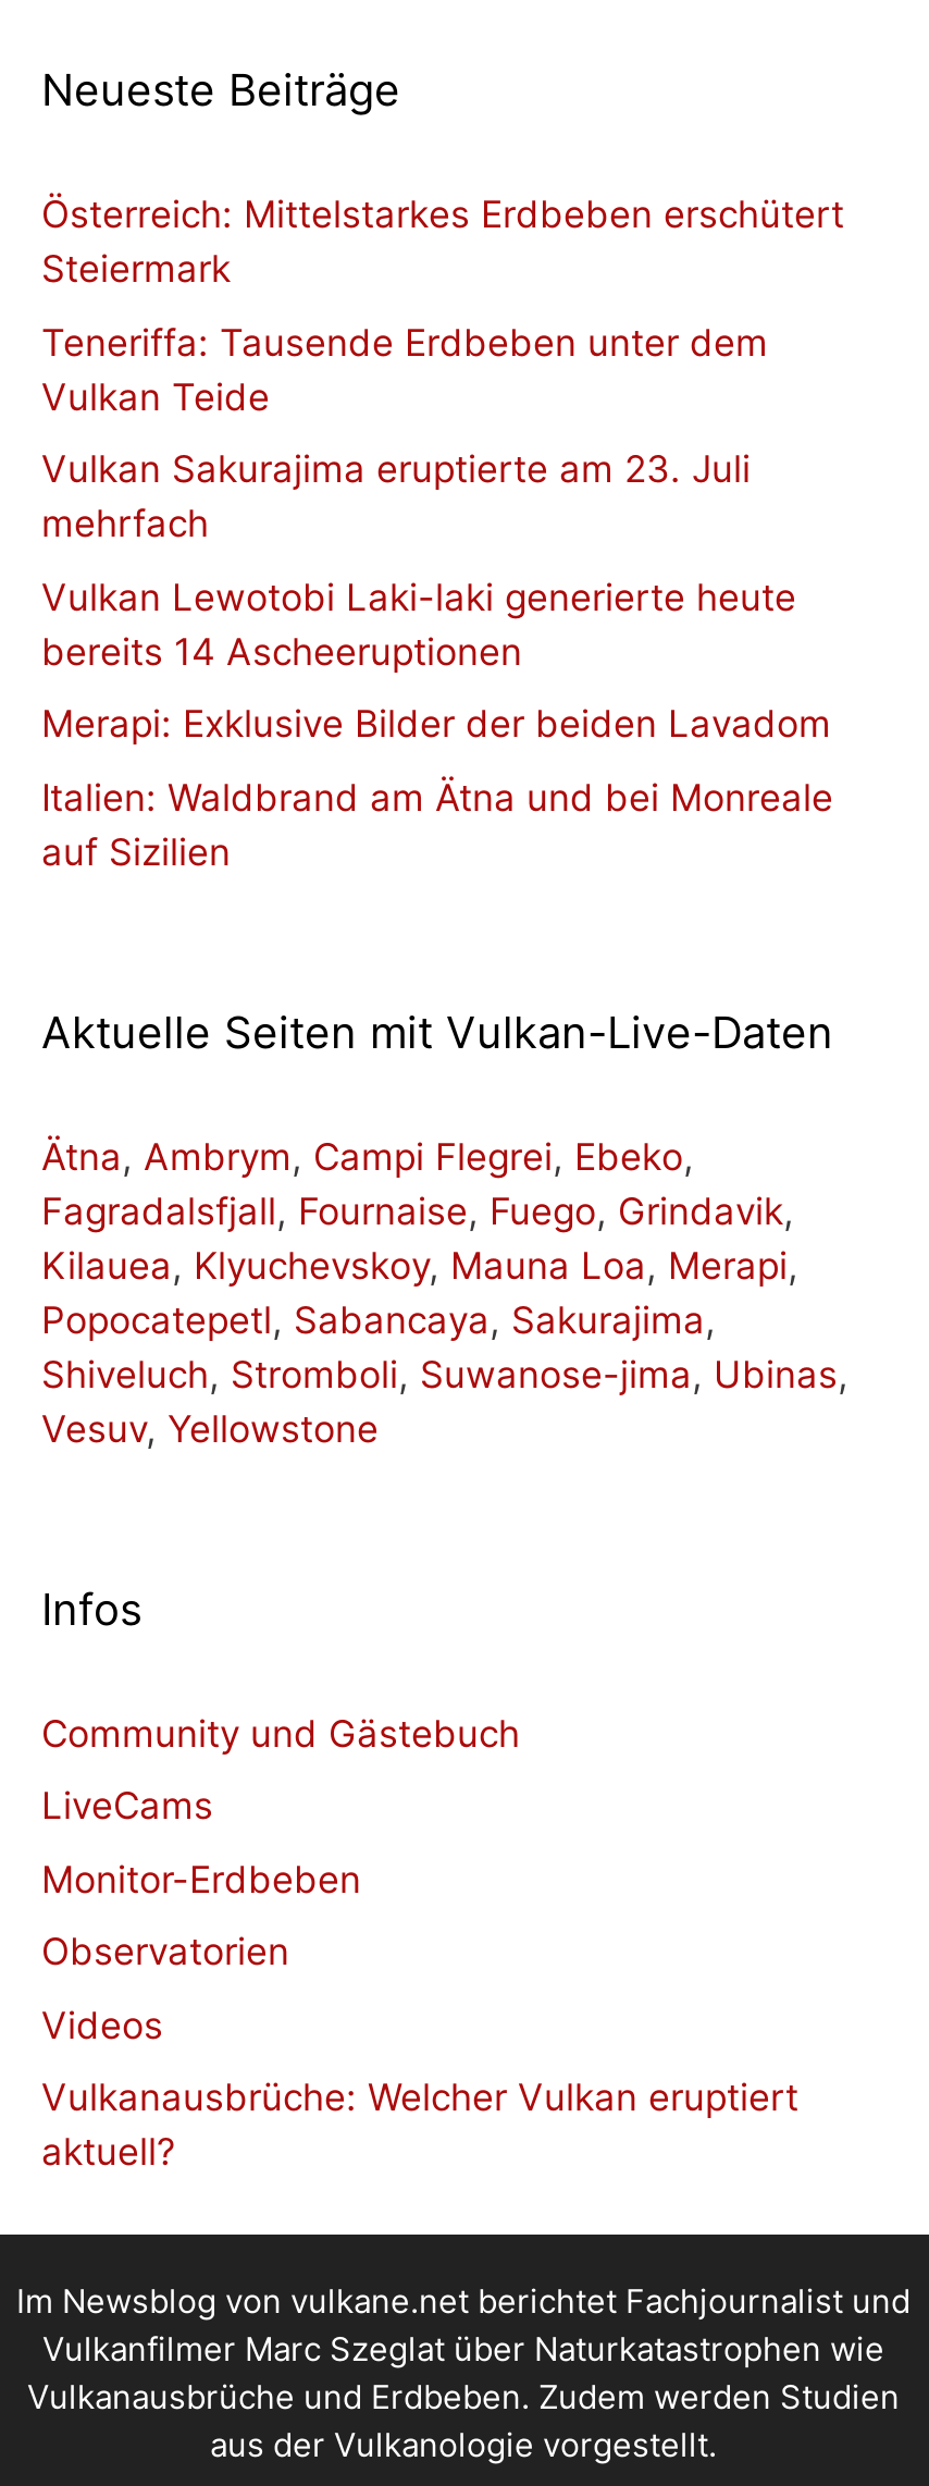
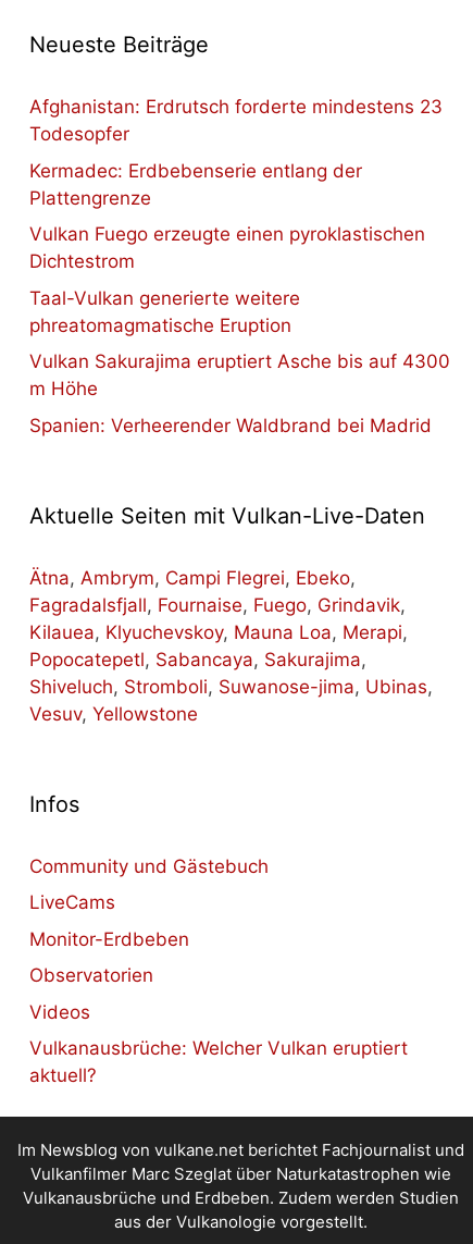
[41,193,844,291] Österreich: Mittelstarkes Erdbeben erschütert | Steiermark -> [29,96,443,145] Afghanistan: Erdrutsch forderte mindestens 23 | Todesopfer
[41,320,768,418] Teneriffa: Tausende Erdbeben unter dem | Vulkan Teide -> [29,159,362,208] Kermadec: Erdbebenserie entlang der | Plattengrenze
[41,447,751,545] Vulkan Sakurajima eruptierte am 23. Juli | mehrfach -> [29,223,425,272] Vulkan Fuego erzeugte einen pyroklastischen | Dichtestrom
[41,575,796,673] Vulkan Lewotobi Laki-laki generierte heute | bereits 14 Ascheeruptionen -> [29,287,300,336] Taal-Vulkan generierte weitere | phreatomagmatische Eruption
[41,702,831,746] Merapi: Exklusive Bilder der beiden Lavadom -> [29,350,450,399] Vulkan Sakurajima eruptiert Asche bis auf 4300 | m Höhe
[41,775,833,873] Italien: Waldbrand am Ätna und bei Monreale | auf Sizilien -> [29,414,432,436] Spanien: Verheerender Waldbrand bei Madrid

